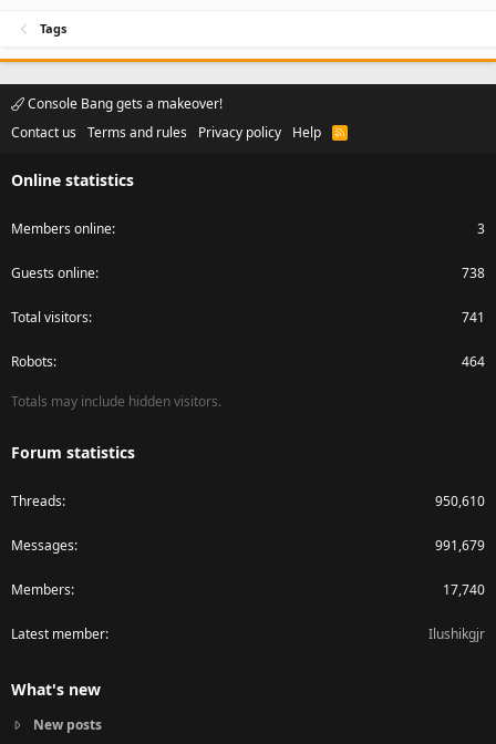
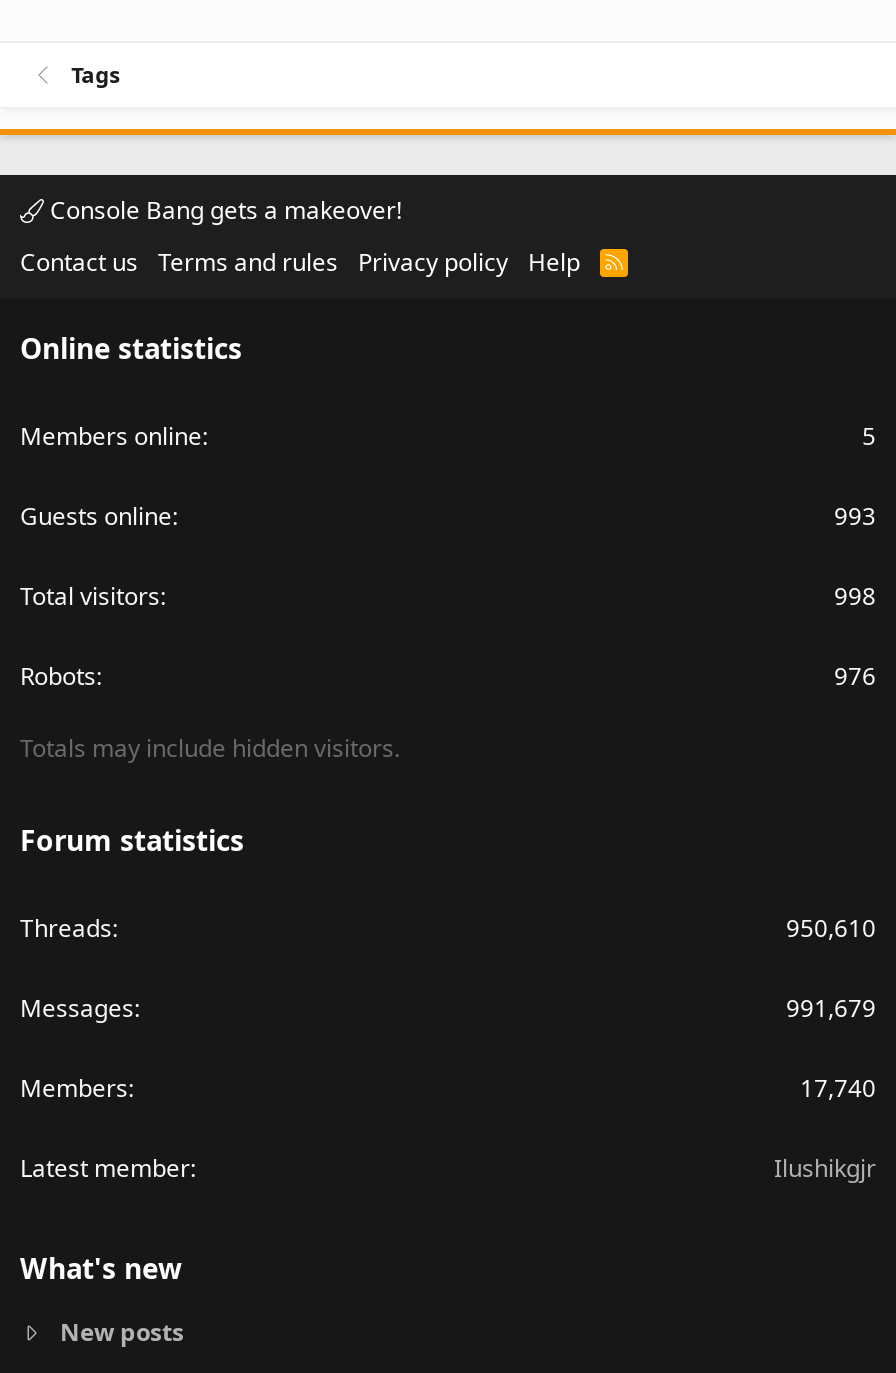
[477,219,485,238] 3 -> [862,419,876,453] 5
[462,264,485,282] 738 -> [834,499,876,533] 993
[462,308,485,327] 741 -> [834,579,876,613] 998
[462,352,485,371] 464 -> [834,659,876,693] 976

